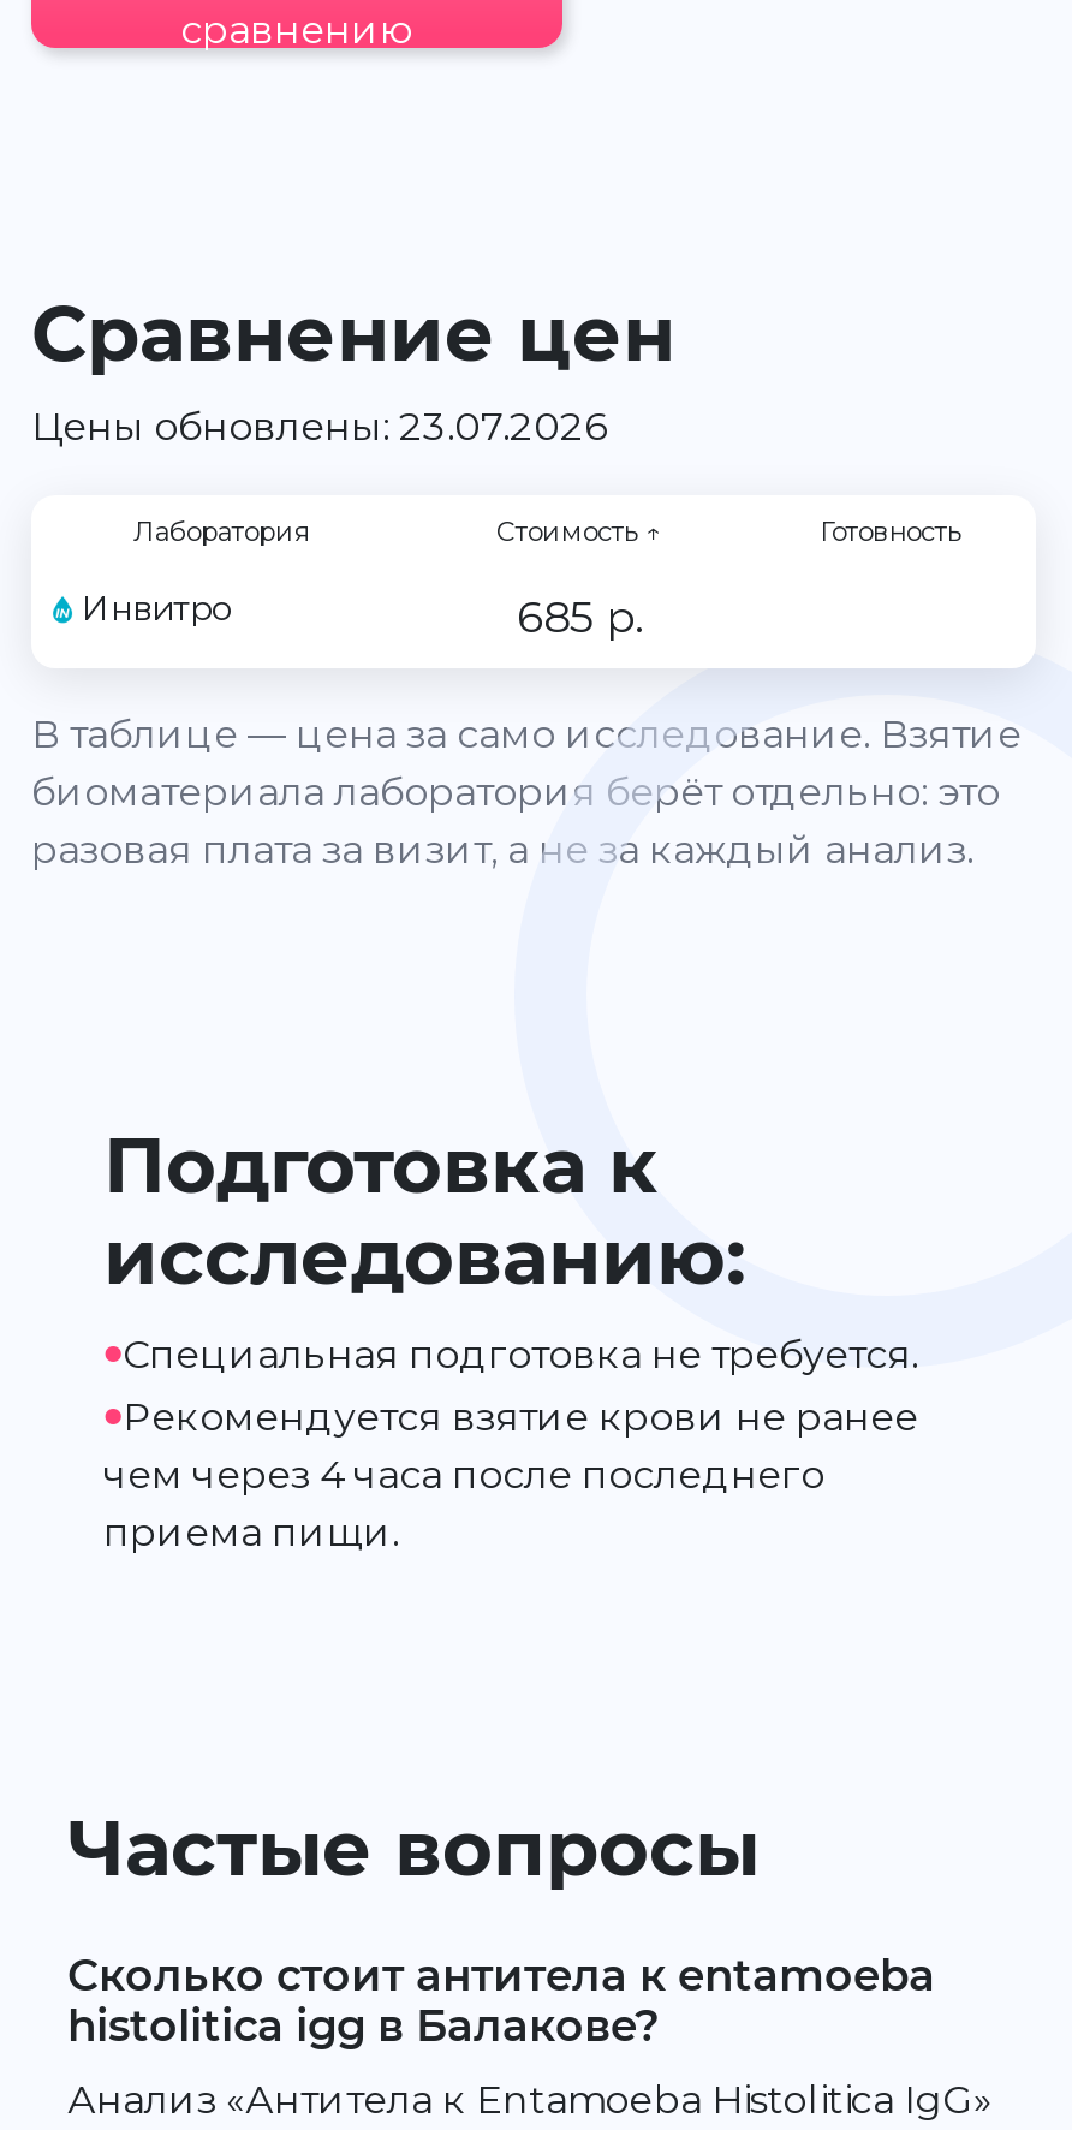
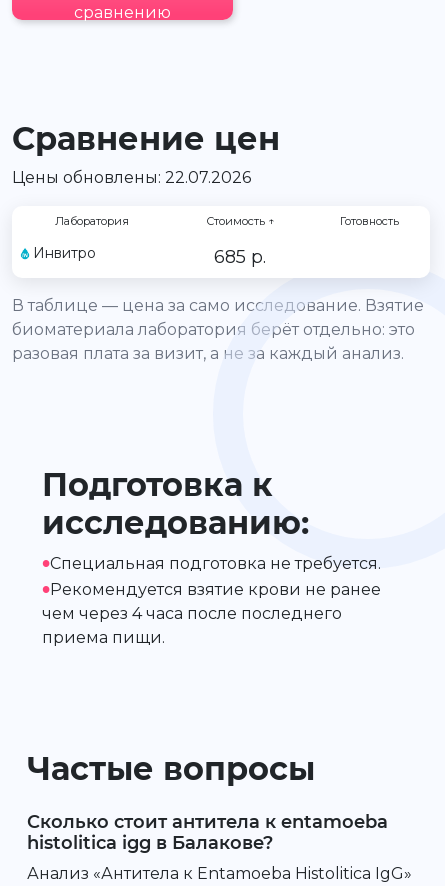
[31,404,606,450] Цены обновлены: 23.07.2026 -> [12,168,251,187] Цены обновлены: 22.07.2026

